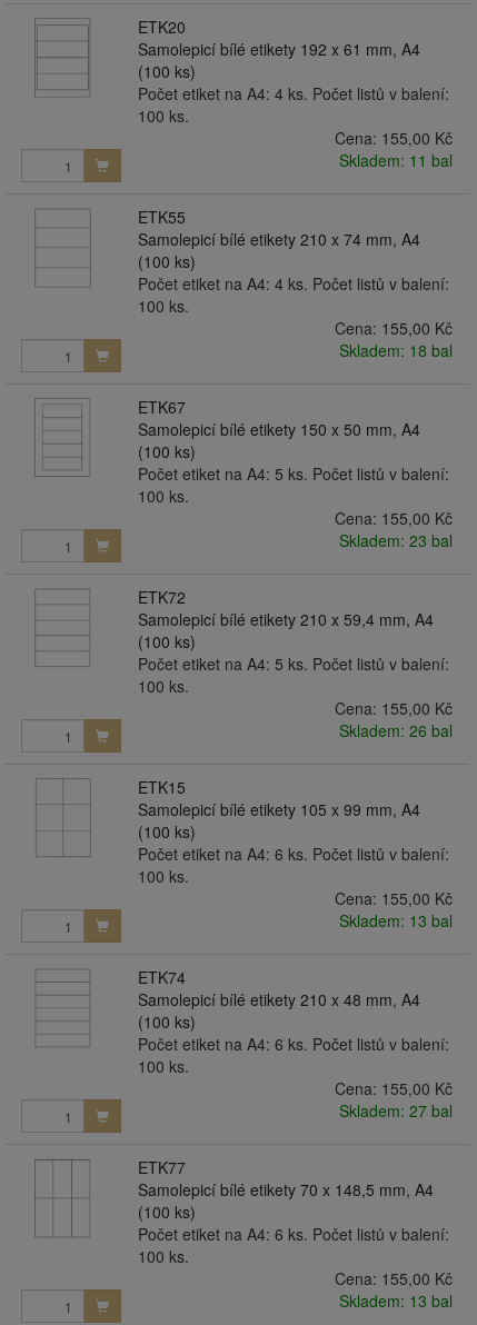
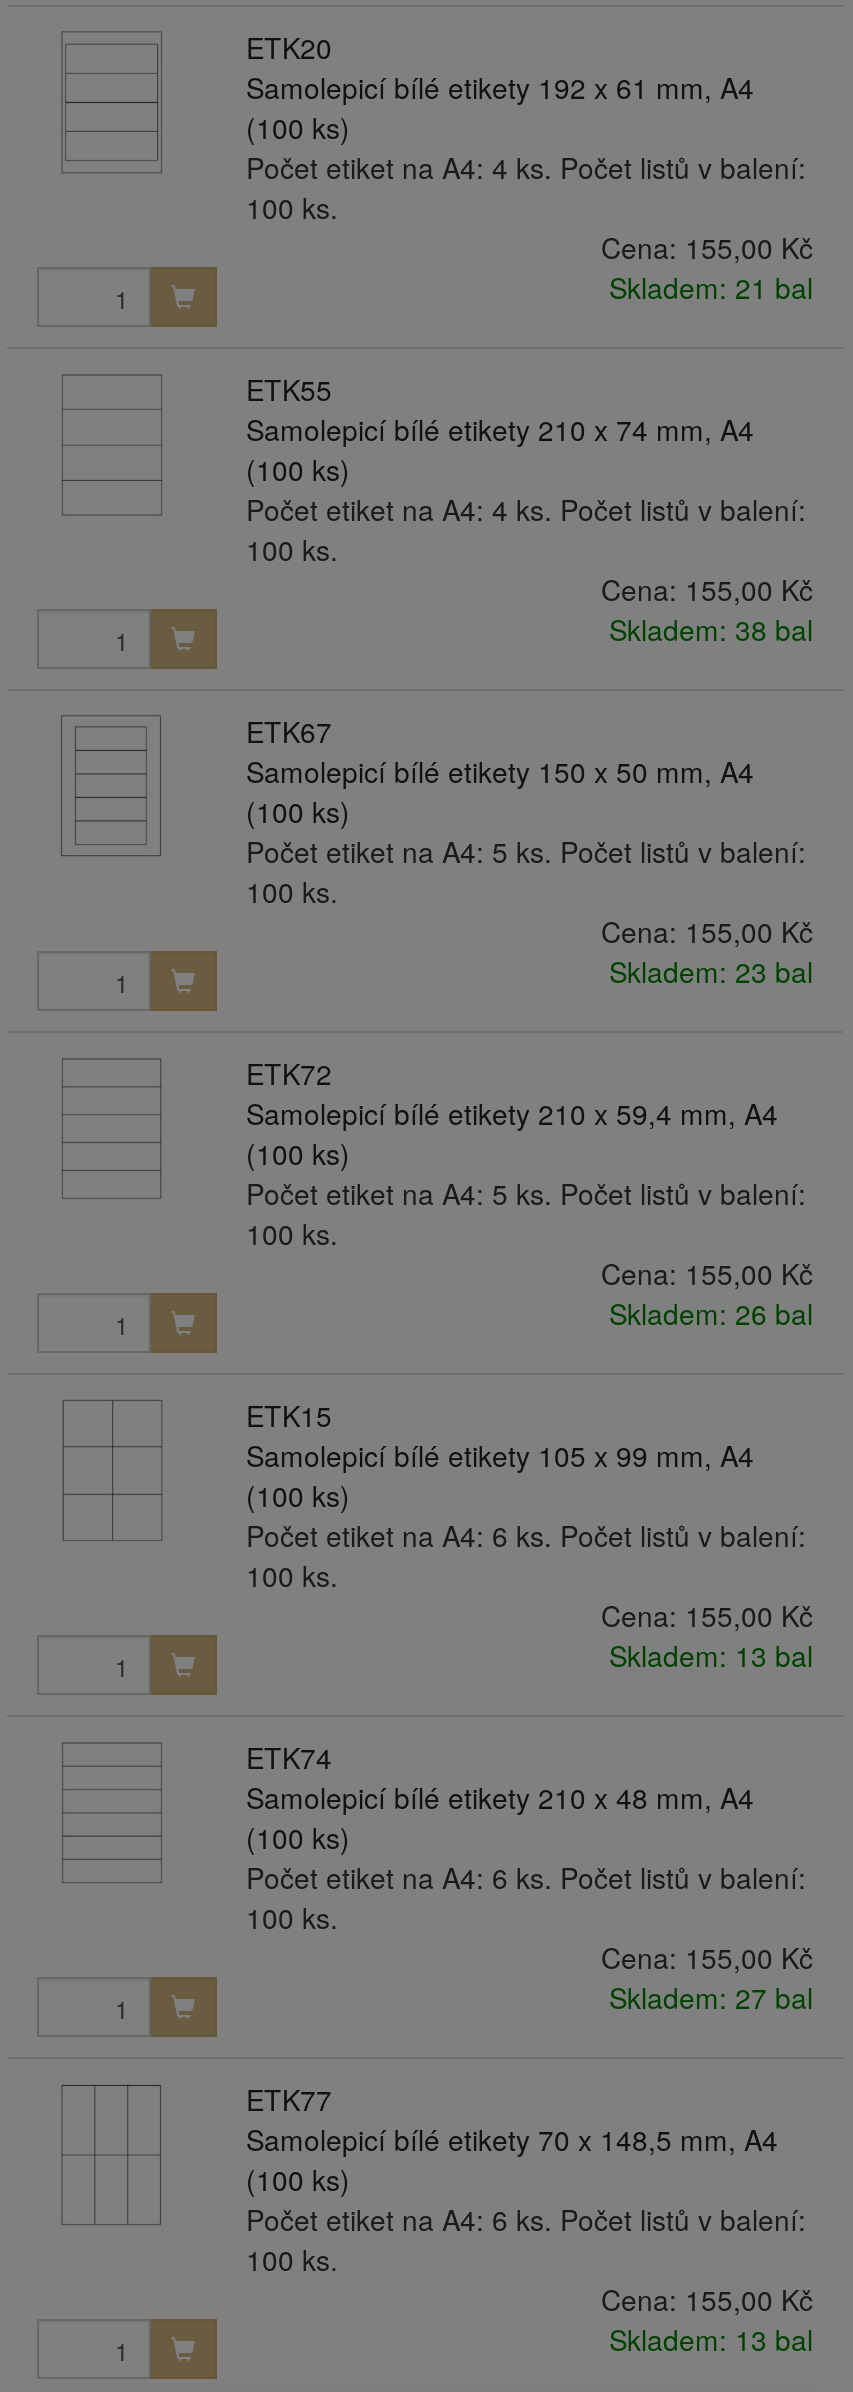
[339,149,453,171] Skladem: 11 bal -> [609,267,813,307] Skladem: 21 bal
[339,339,453,361] Skladem: 18 bal -> [609,609,813,649] Skladem: 38 bal

